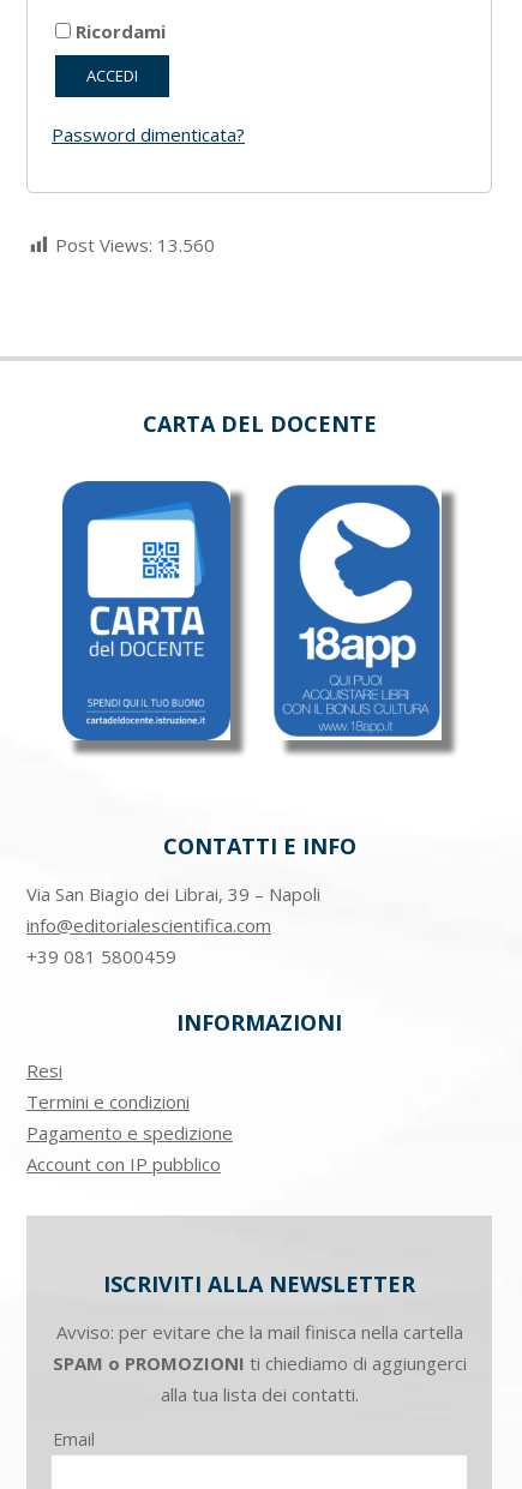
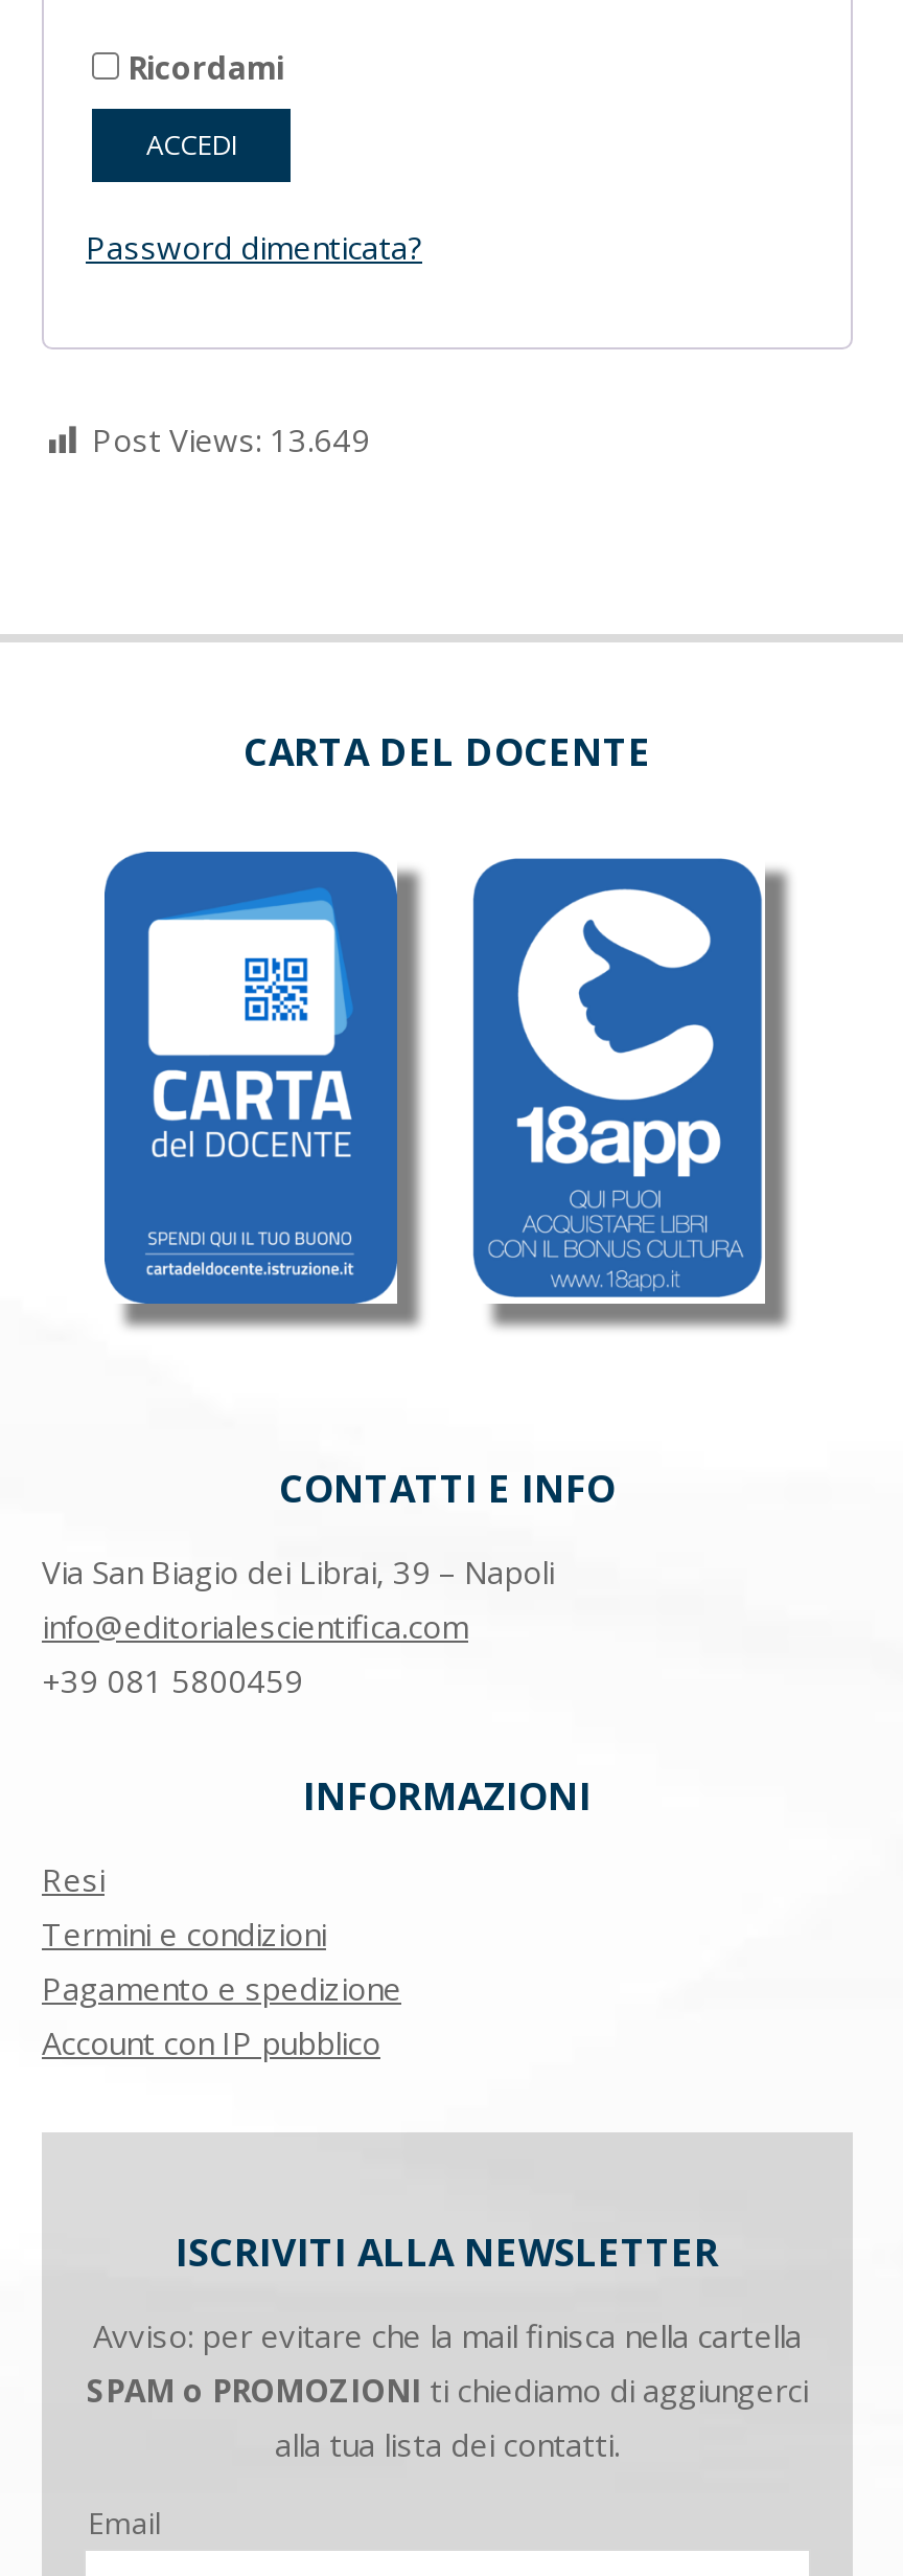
[55,233,215,257] Post Views: 13.560 -> [92,418,370,460] Post Views: 13.649

